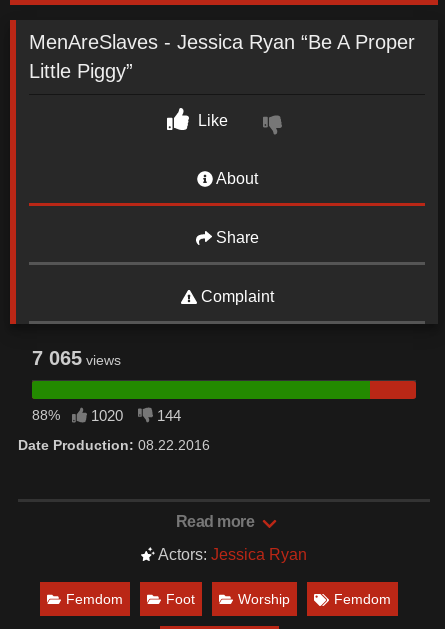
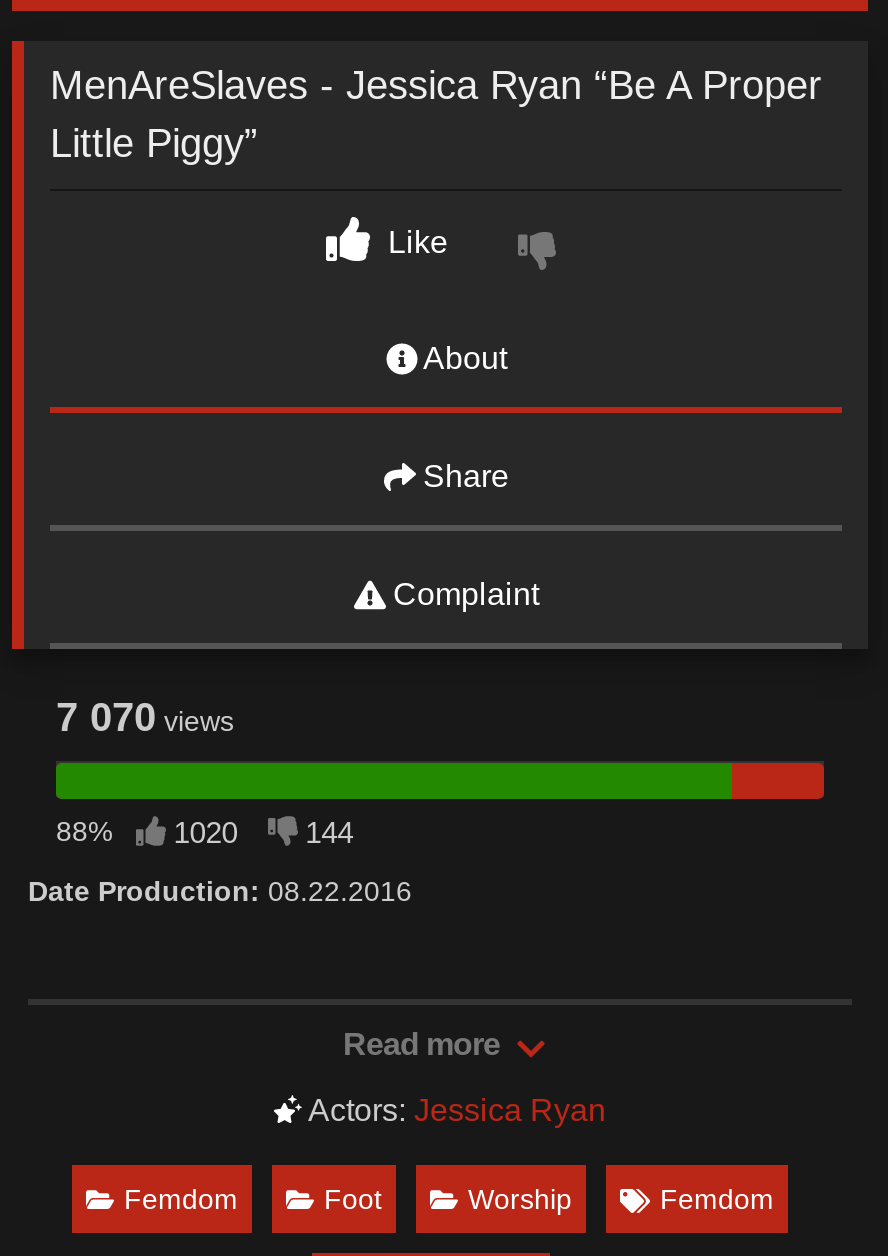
[32,347,121,369] 7 065 views -> [56,694,234,738] 7 070 views

